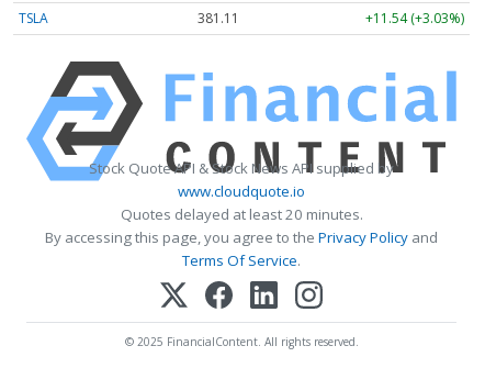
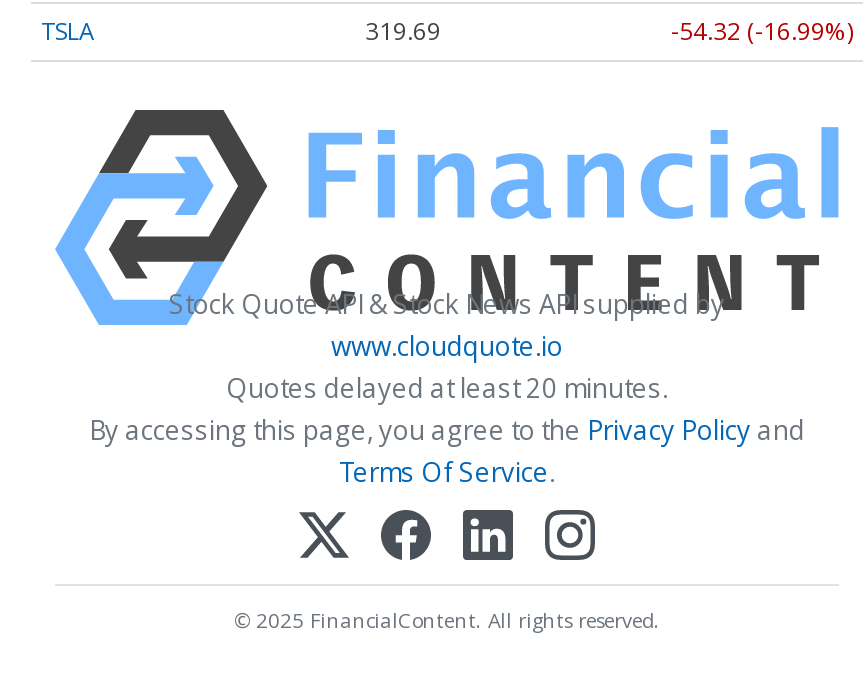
[198,9,239,28] 381.11 -> [365,14,441,48] 319.69
[365,9,464,28] +11.54 (+3.03%) -> [671,14,853,48] -54.32 (-16.99%)

